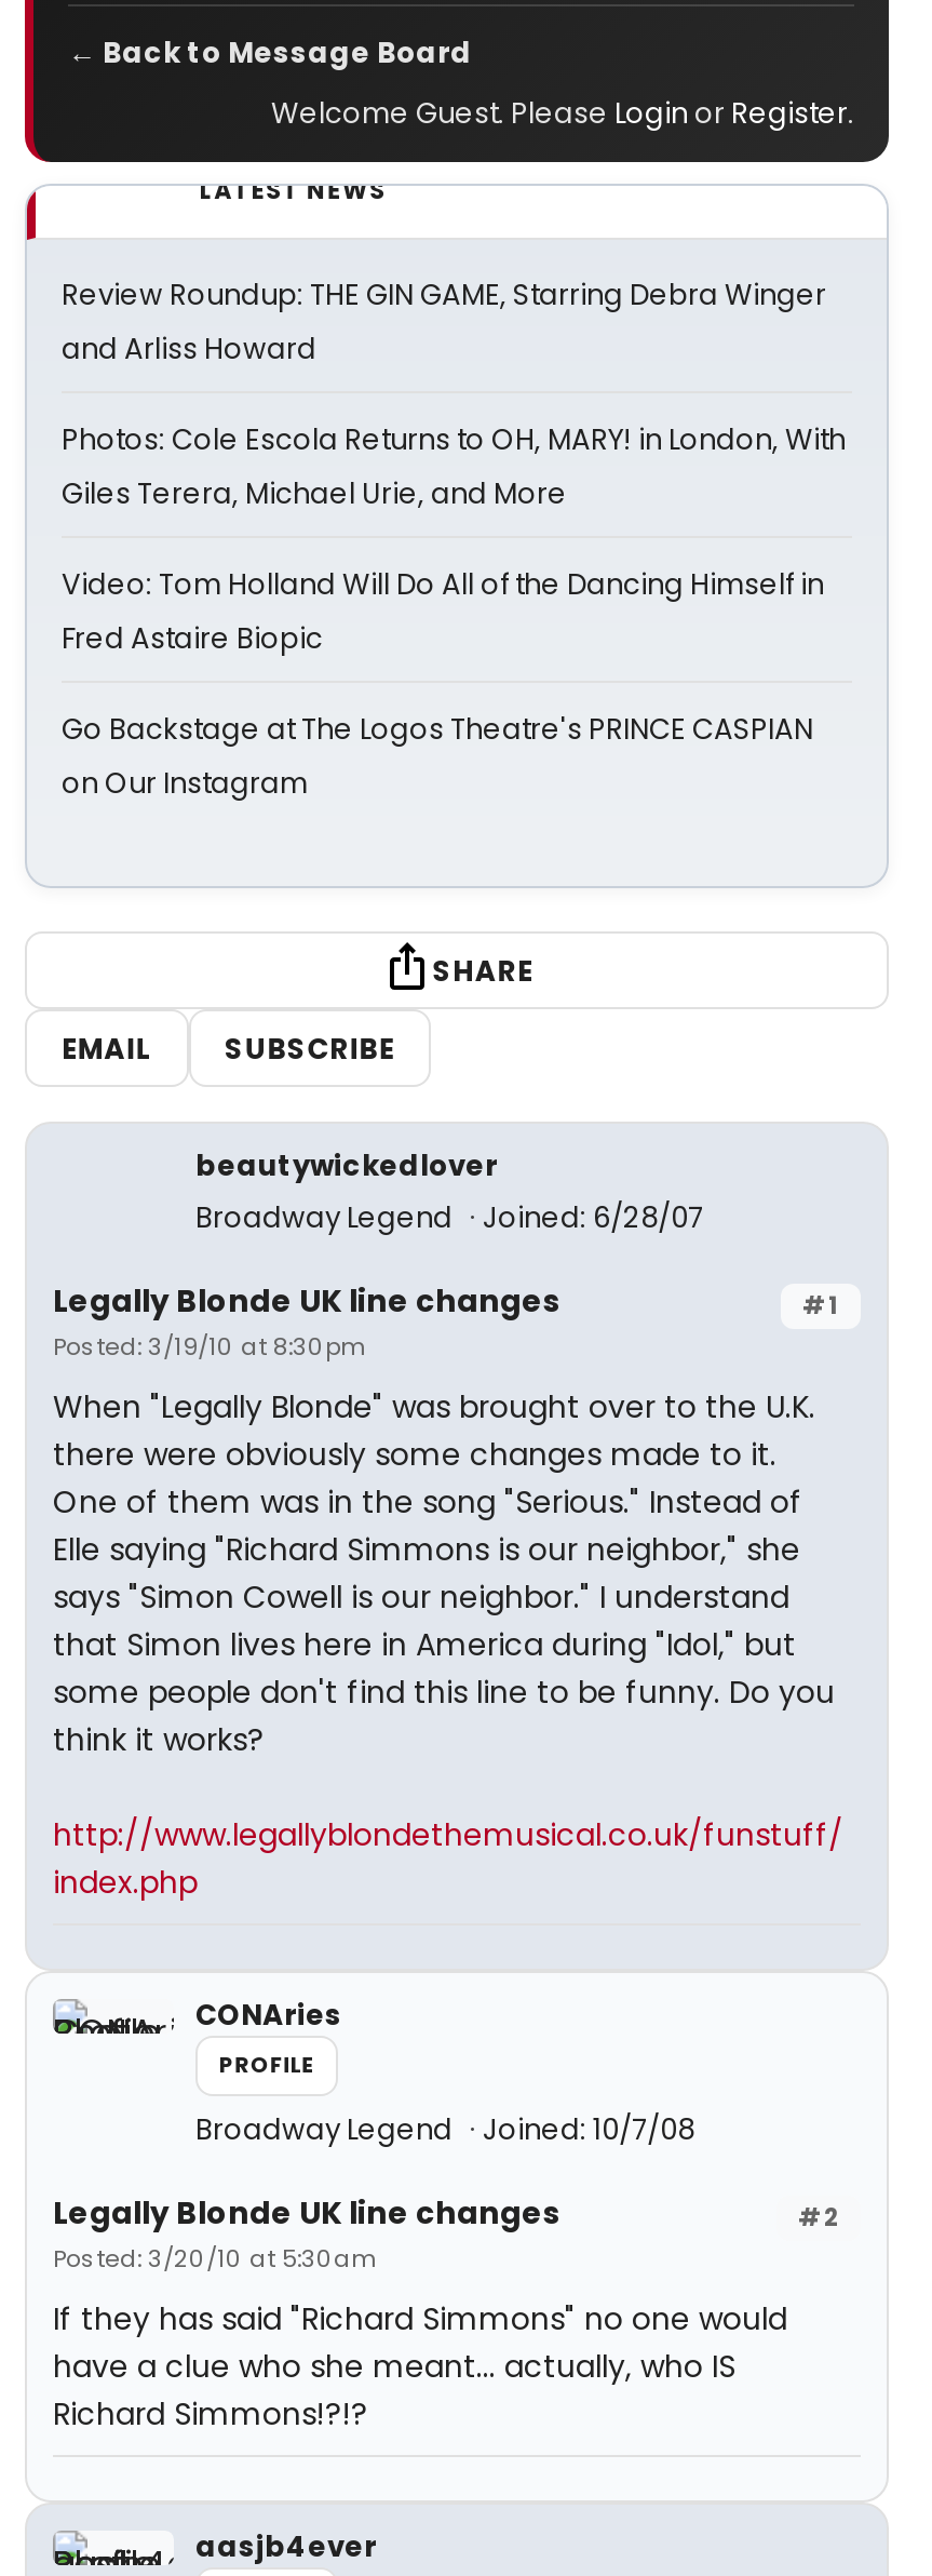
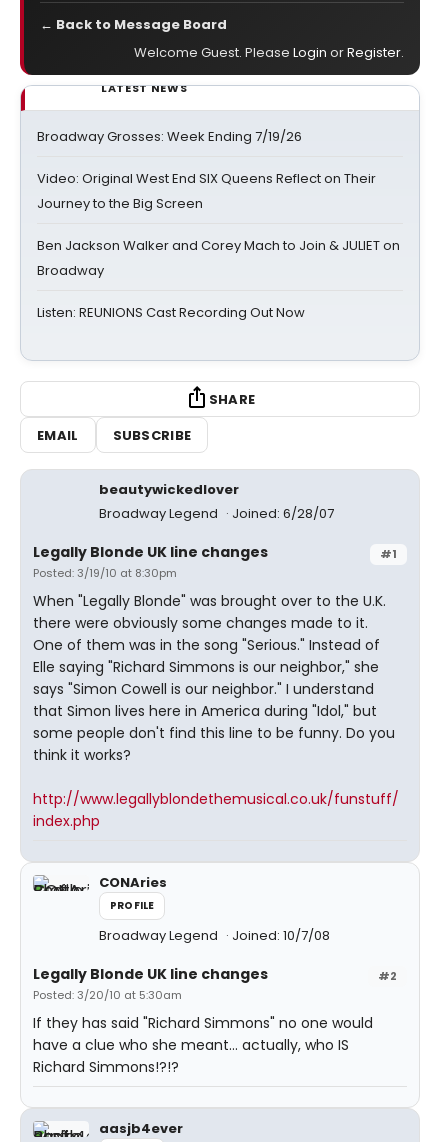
[62,274,826,370] Review Roundup: THE GIN GAME, Starring Debra Winger | and Arliss Howard -> [37,127,302,146] Broadway Grosses: Week Ending 7/19/26
[62,419,846,514] Photos: Cole Escola Returns to OH, MARY! in London, With | Giles Terera, Michael Urie, and More -> [37,169,376,213] Video: Original West End SIX Queens Reflect on Their | Journey to the Big Screen
[62,564,824,659] Video: Tom Holland Will Do All of the Dancing Himself in | Fred Astaire Biopic -> [37,236,400,280] Ben Jackson Walker and Corey Mach to Join & JULIET on | Broadway
[62,709,813,804] Go Backstage at The Logos Theatre's PRINCE CASPIAN | on Our Instagram -> [37,303,305,322] Listen: REUNIONS Cast Recording Out Now

